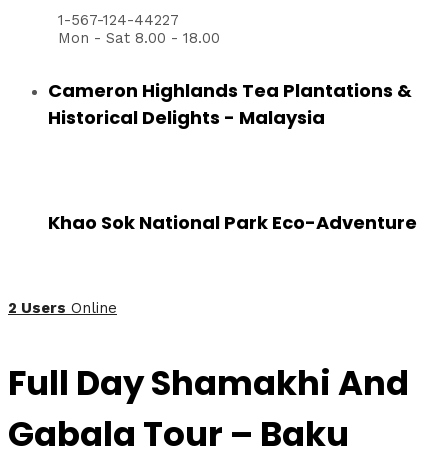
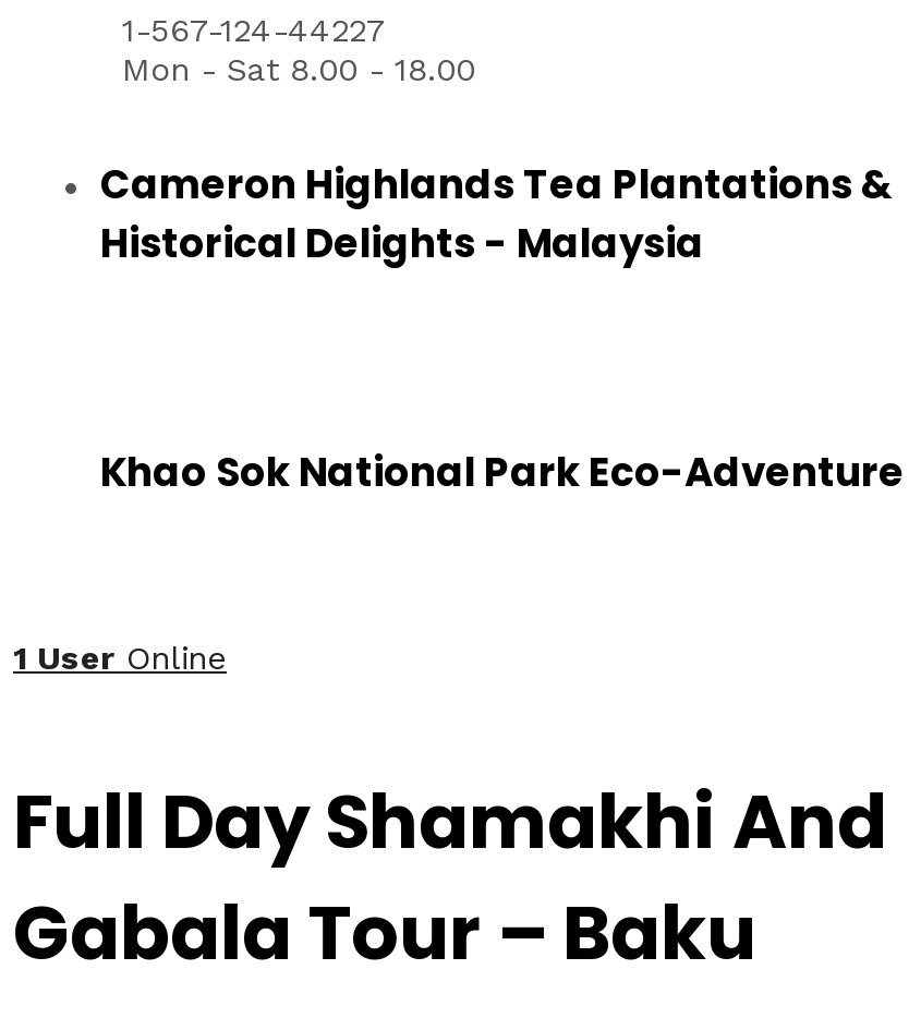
[8,299,117,317] 2 Users Online -> [13,639,227,678] 1 User Online

